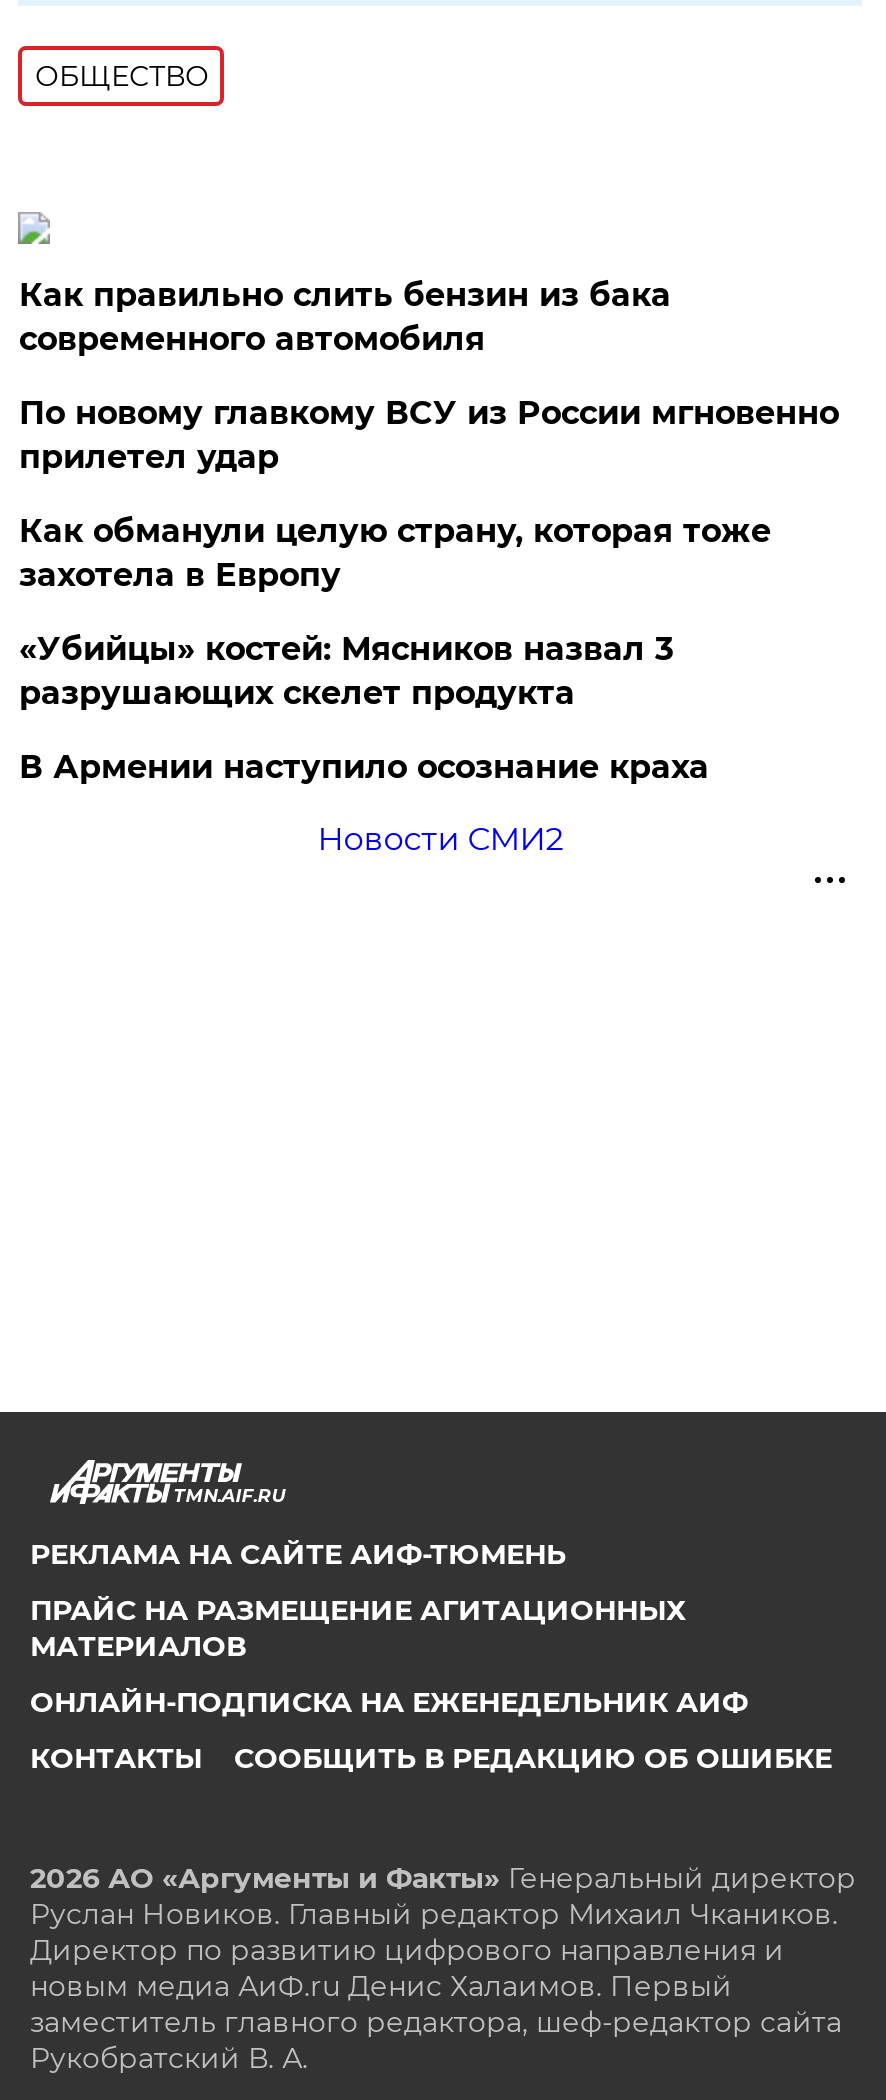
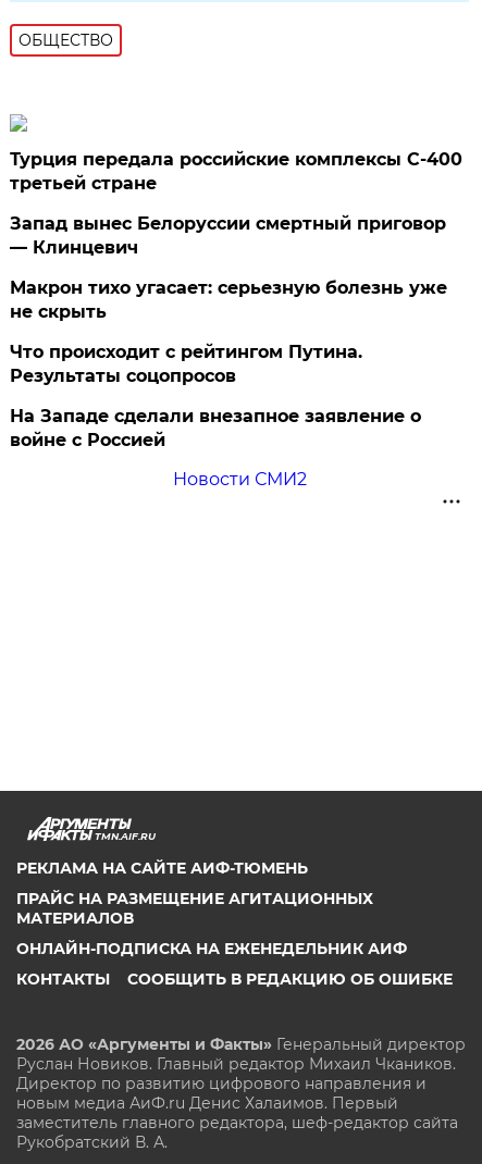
[19,276,671,358] Как правильно слить бензин из бака | современного автомобиля -> [10,149,463,194] Турция передала российские комплексы С-400 | третьей стране
[19,394,839,476] По новому главкому ВСУ из России мгновенно | прилетел удар -> [10,213,447,258] Запад вынес Белоруссии смертный приговор | — Клинцевич
[19,512,771,594] Как обманули целую страну, которая тоже | захотела в Европу -> [10,277,448,322] Макрон тихо угасает: серьезную болезнь уже | не скрыть
[19,630,673,712] «Убийцы» костей: Мясников назвал 3 | разрушающих скелет продукта -> [10,342,363,386] Что происходит с рейтингом Путина. | Результаты соцопросов
[19,748,709,786] В Армении наступило осознание краха -> [10,406,422,450] На Западе сделали внезапное заявление о | войне с Россией

